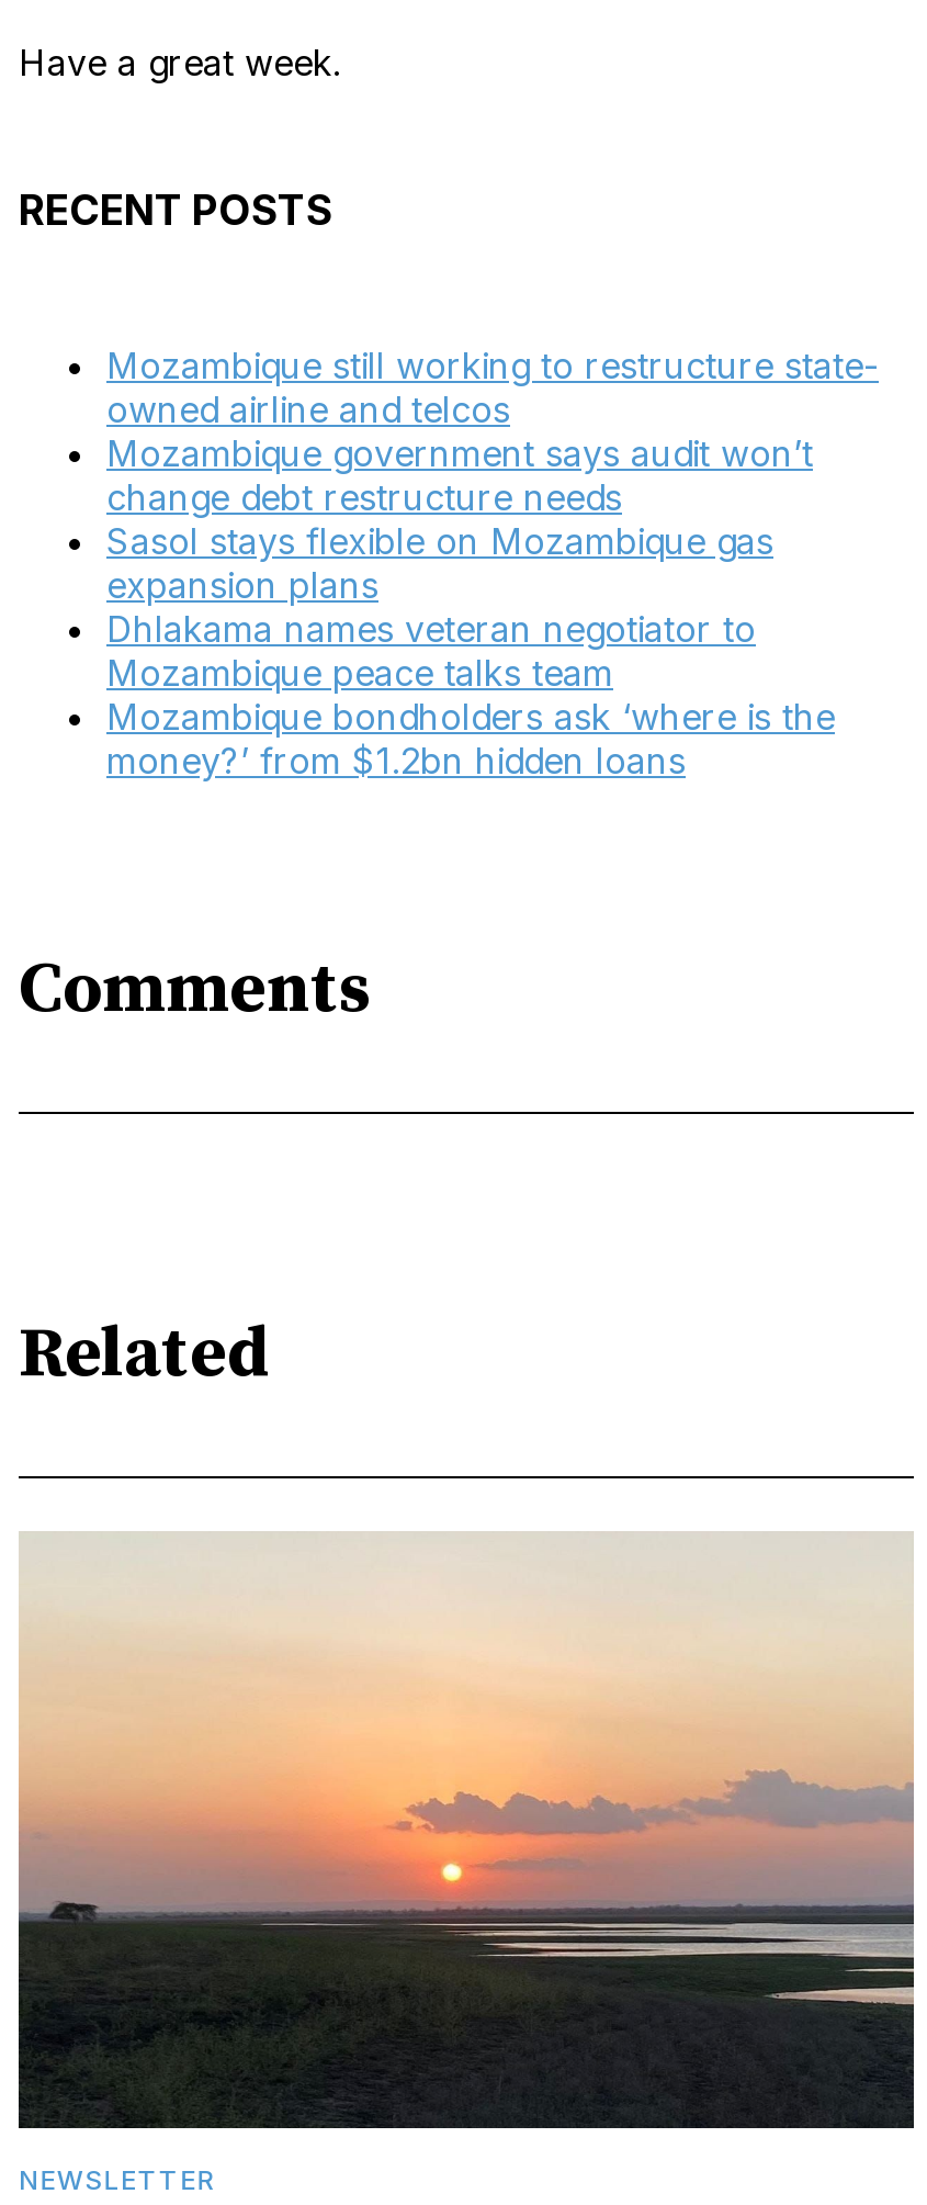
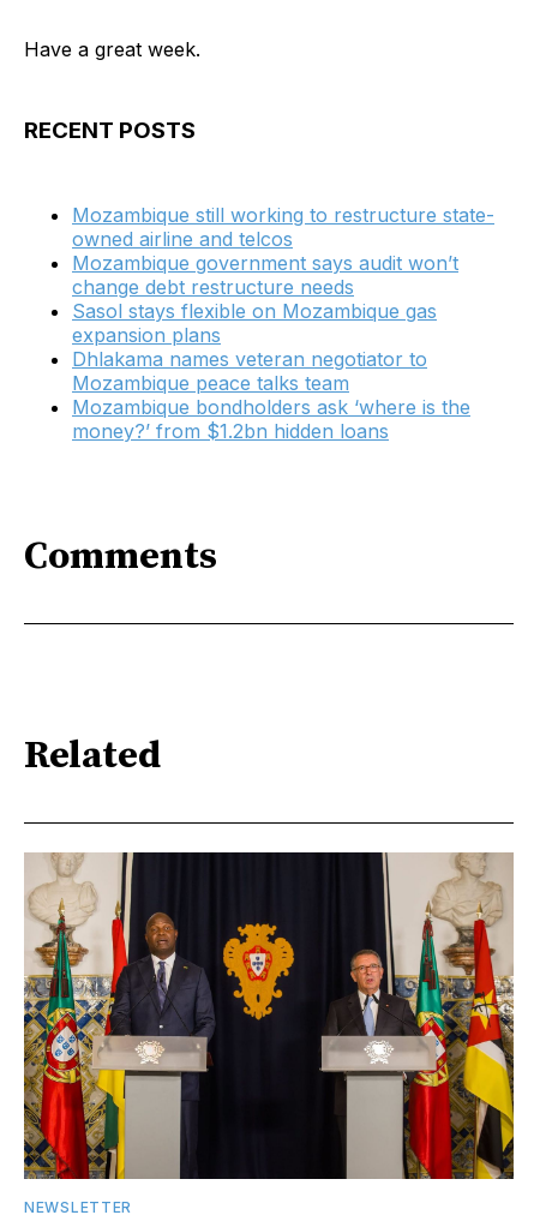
[16,1531,916,2130] [image] -> [23,851,515,1180] [image]

